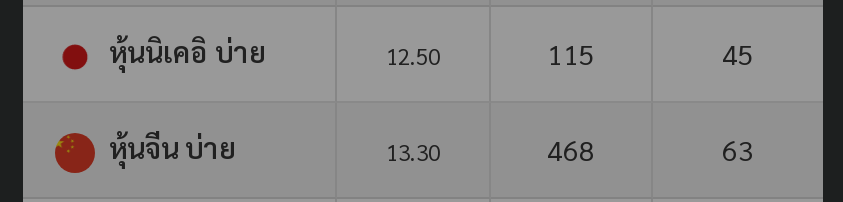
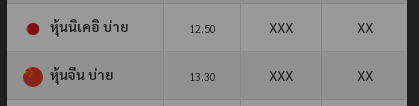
[547,35,754,71] 115 | 45 -> [269,18,372,36] XXX | XX
[547,131,754,167] 468 | 63 -> [269,66,372,84] XXX | XX

